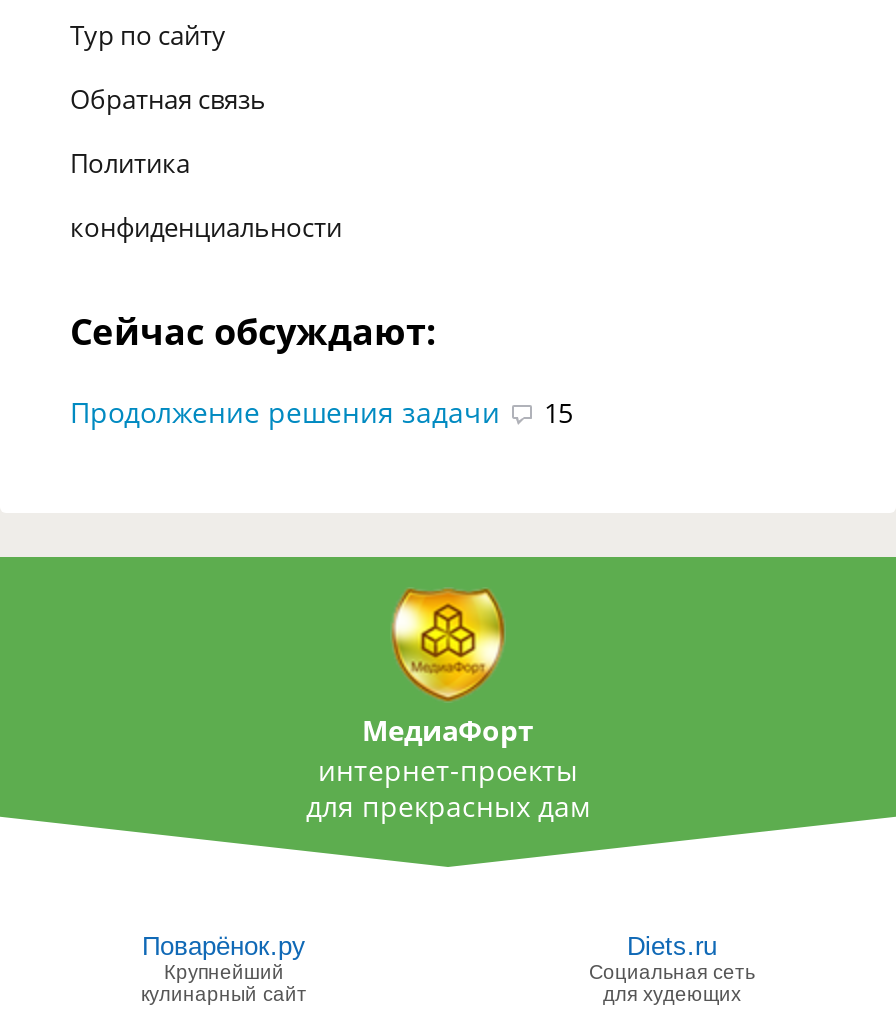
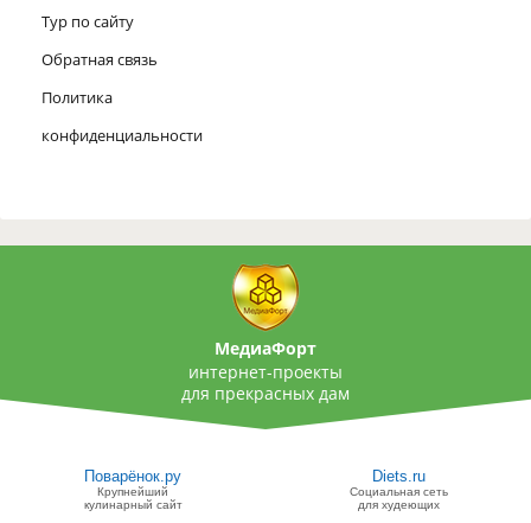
[70,306,572,430] Сейчас обсуждают: | Продолжение решения задачи | 15 -> none

